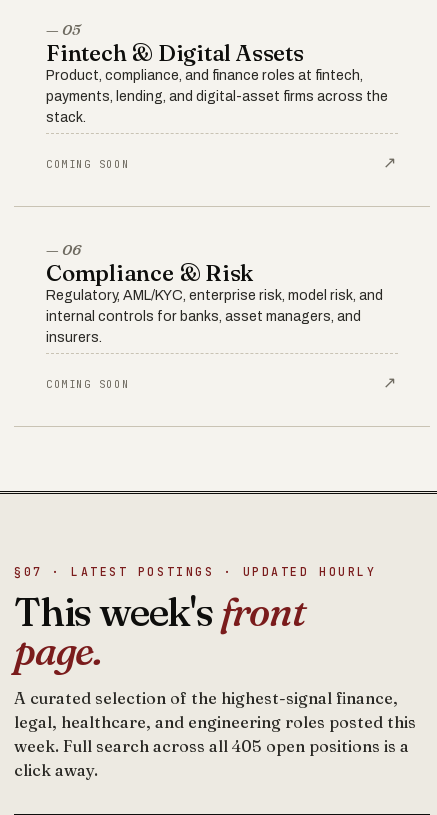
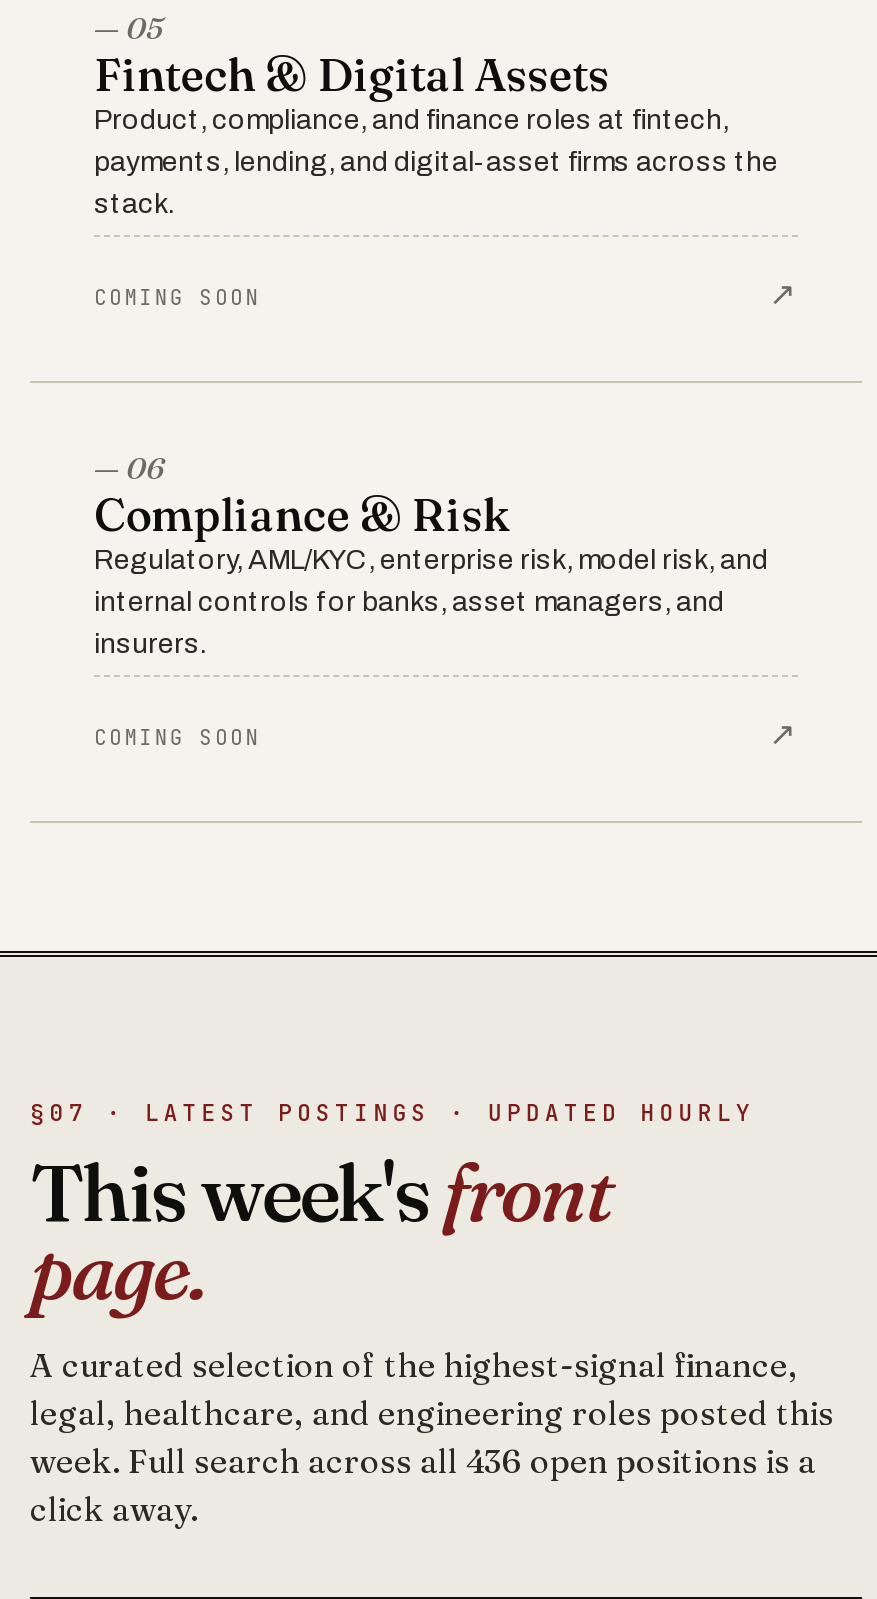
[14,736,409,756] week. Full search across all 405 open positions is a -> [30,1441,816,1481] week. Full search across all 436 open positions is a

